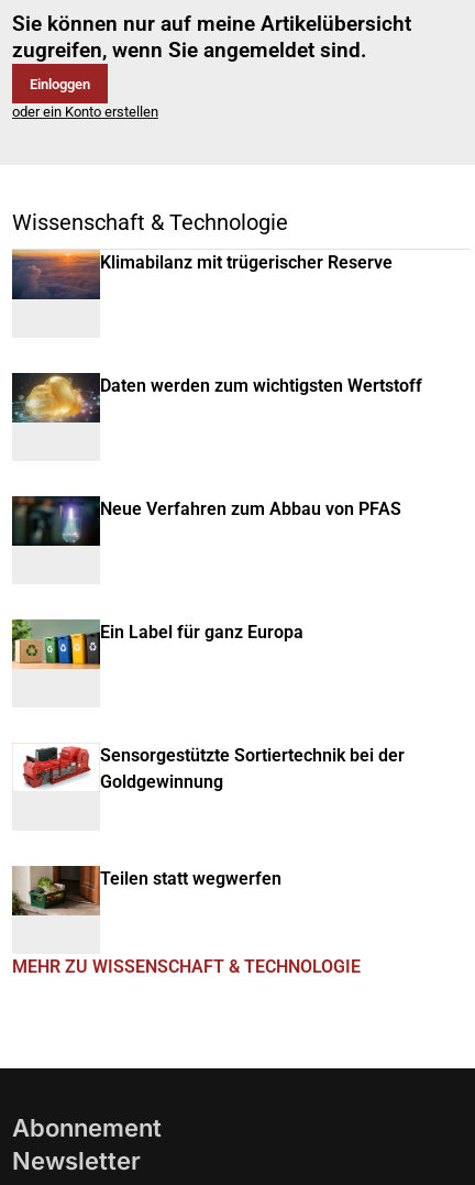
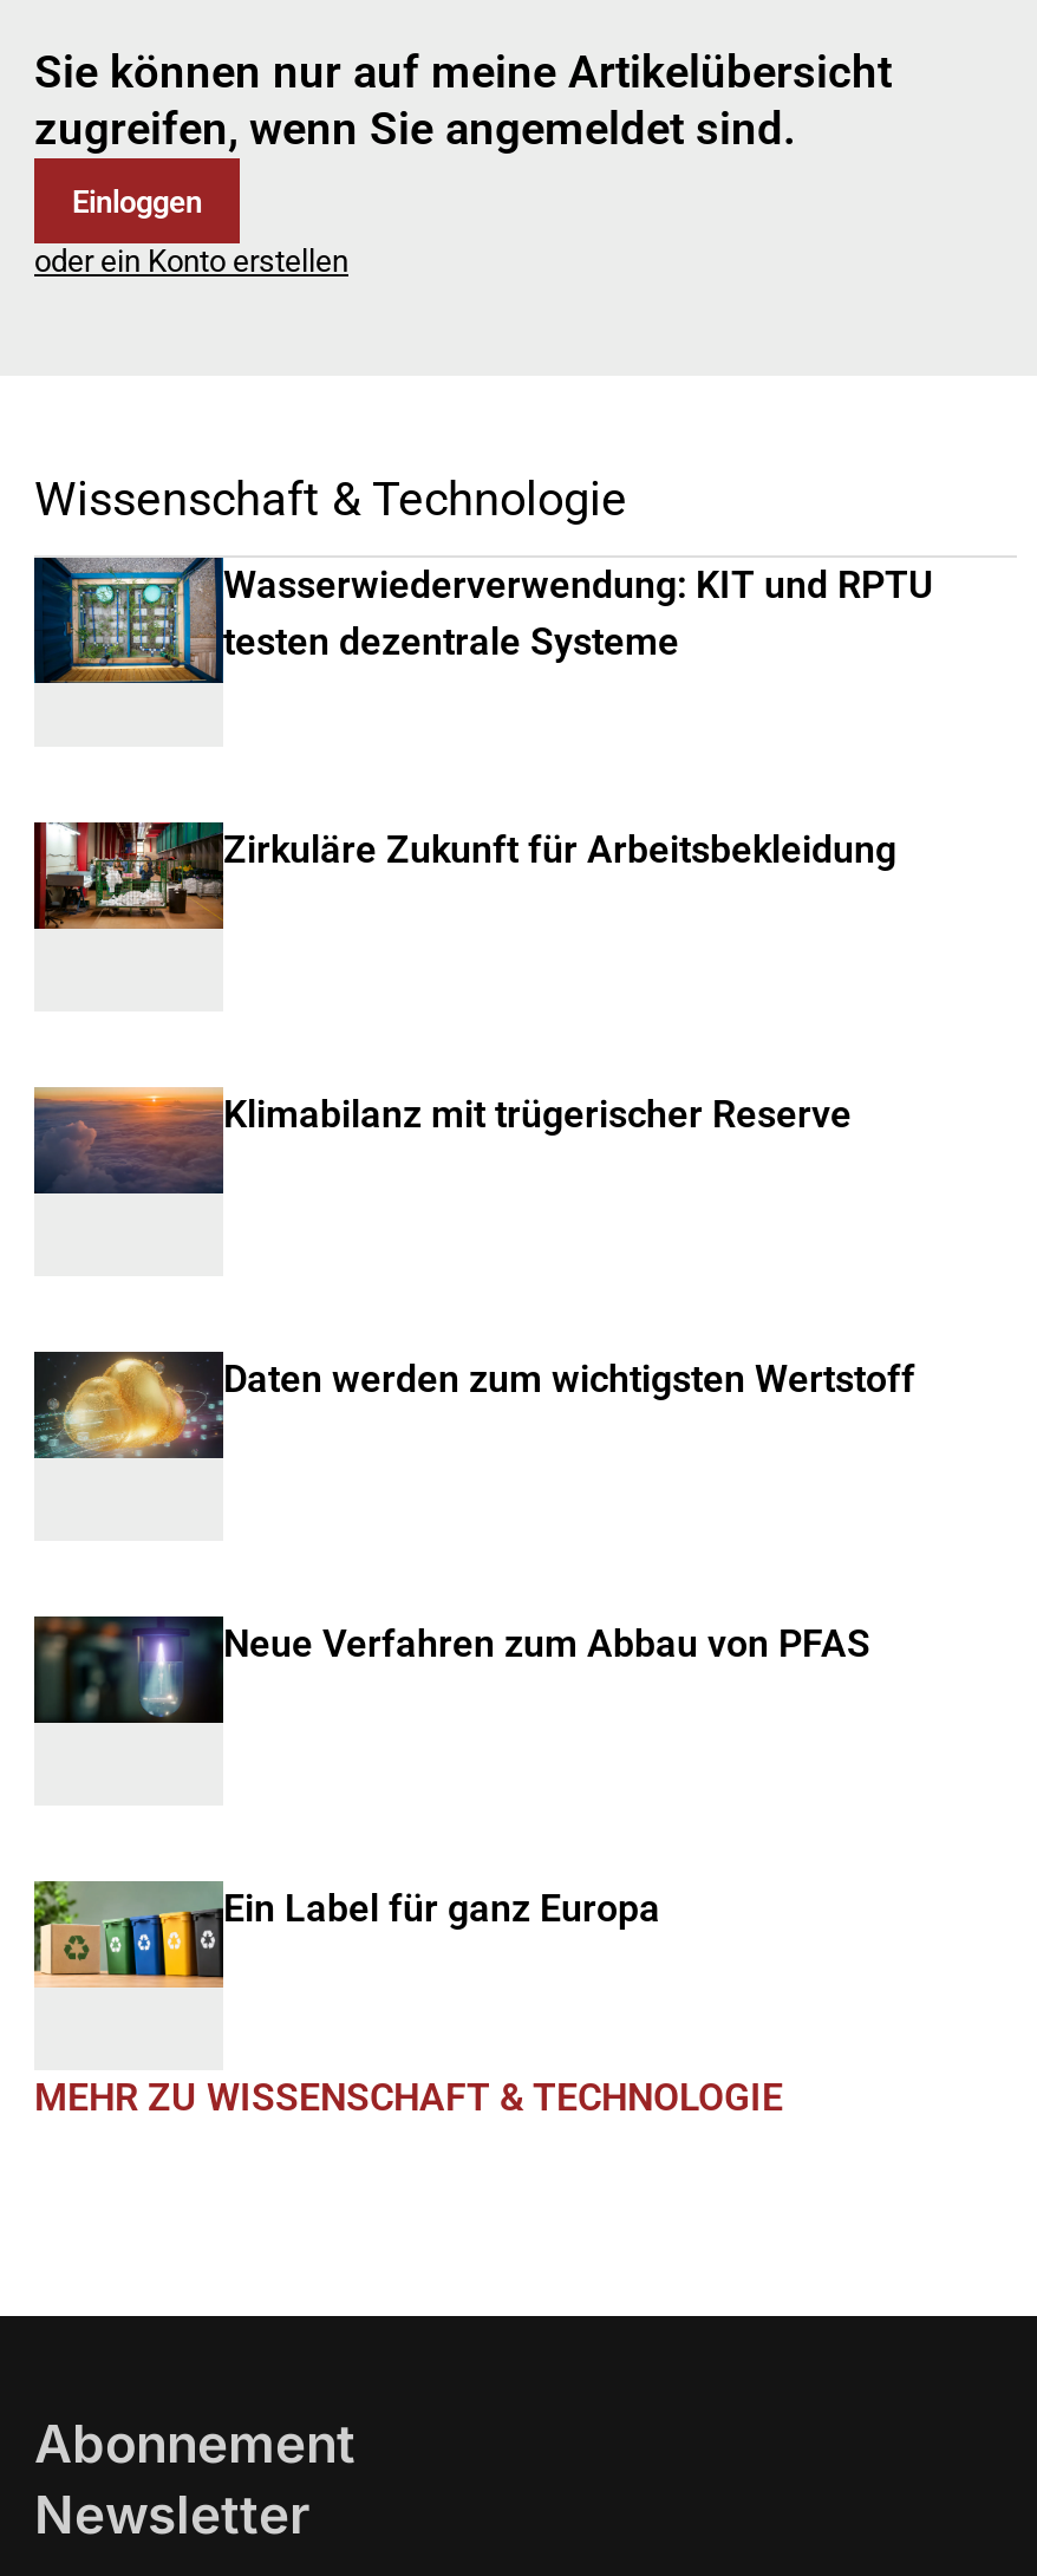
none -> [32,555,934,685] [image] | Wasserwiederverwendung: KIT und RPTU | testen dezentrale Systeme
none -> [34,820,896,931] [image] | Zirkuläre Zukunft für Arbeitsbekleidung
moved [11,250,422,643] -> [32,1087,915,1931]: [image] | Klimabilanz mit trügerischer Reserve | Daten werden zum wichtigsten Wertstoff | Neue Verfahren zum Abbau von PFAS | Ein Label für ganz Europa
moved [10,618,99,670] -> [30,1879,221,1990]: [image]
[22,745,405,792] [image] | Sensorgestützte Sortiertechnik bei der | Goldgewinnung -> none
[11,865,281,917] [image] | Teilen statt wegwerfen -> none

